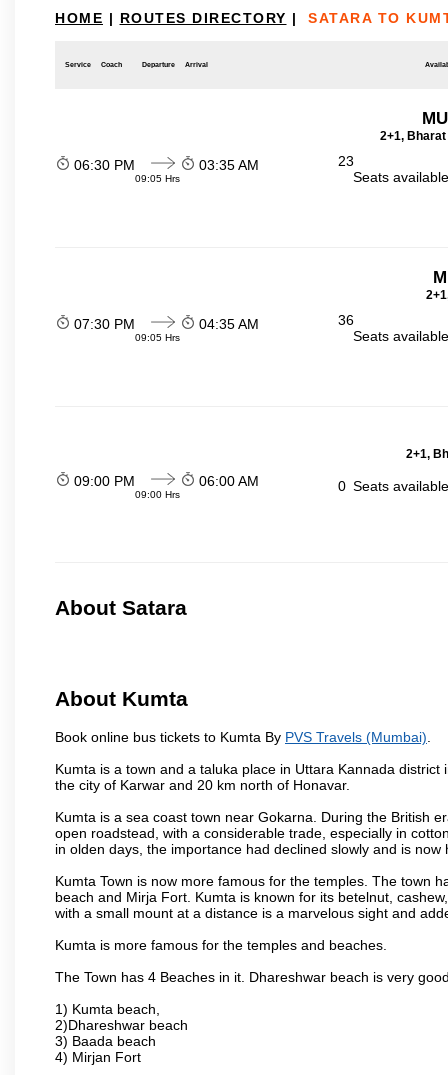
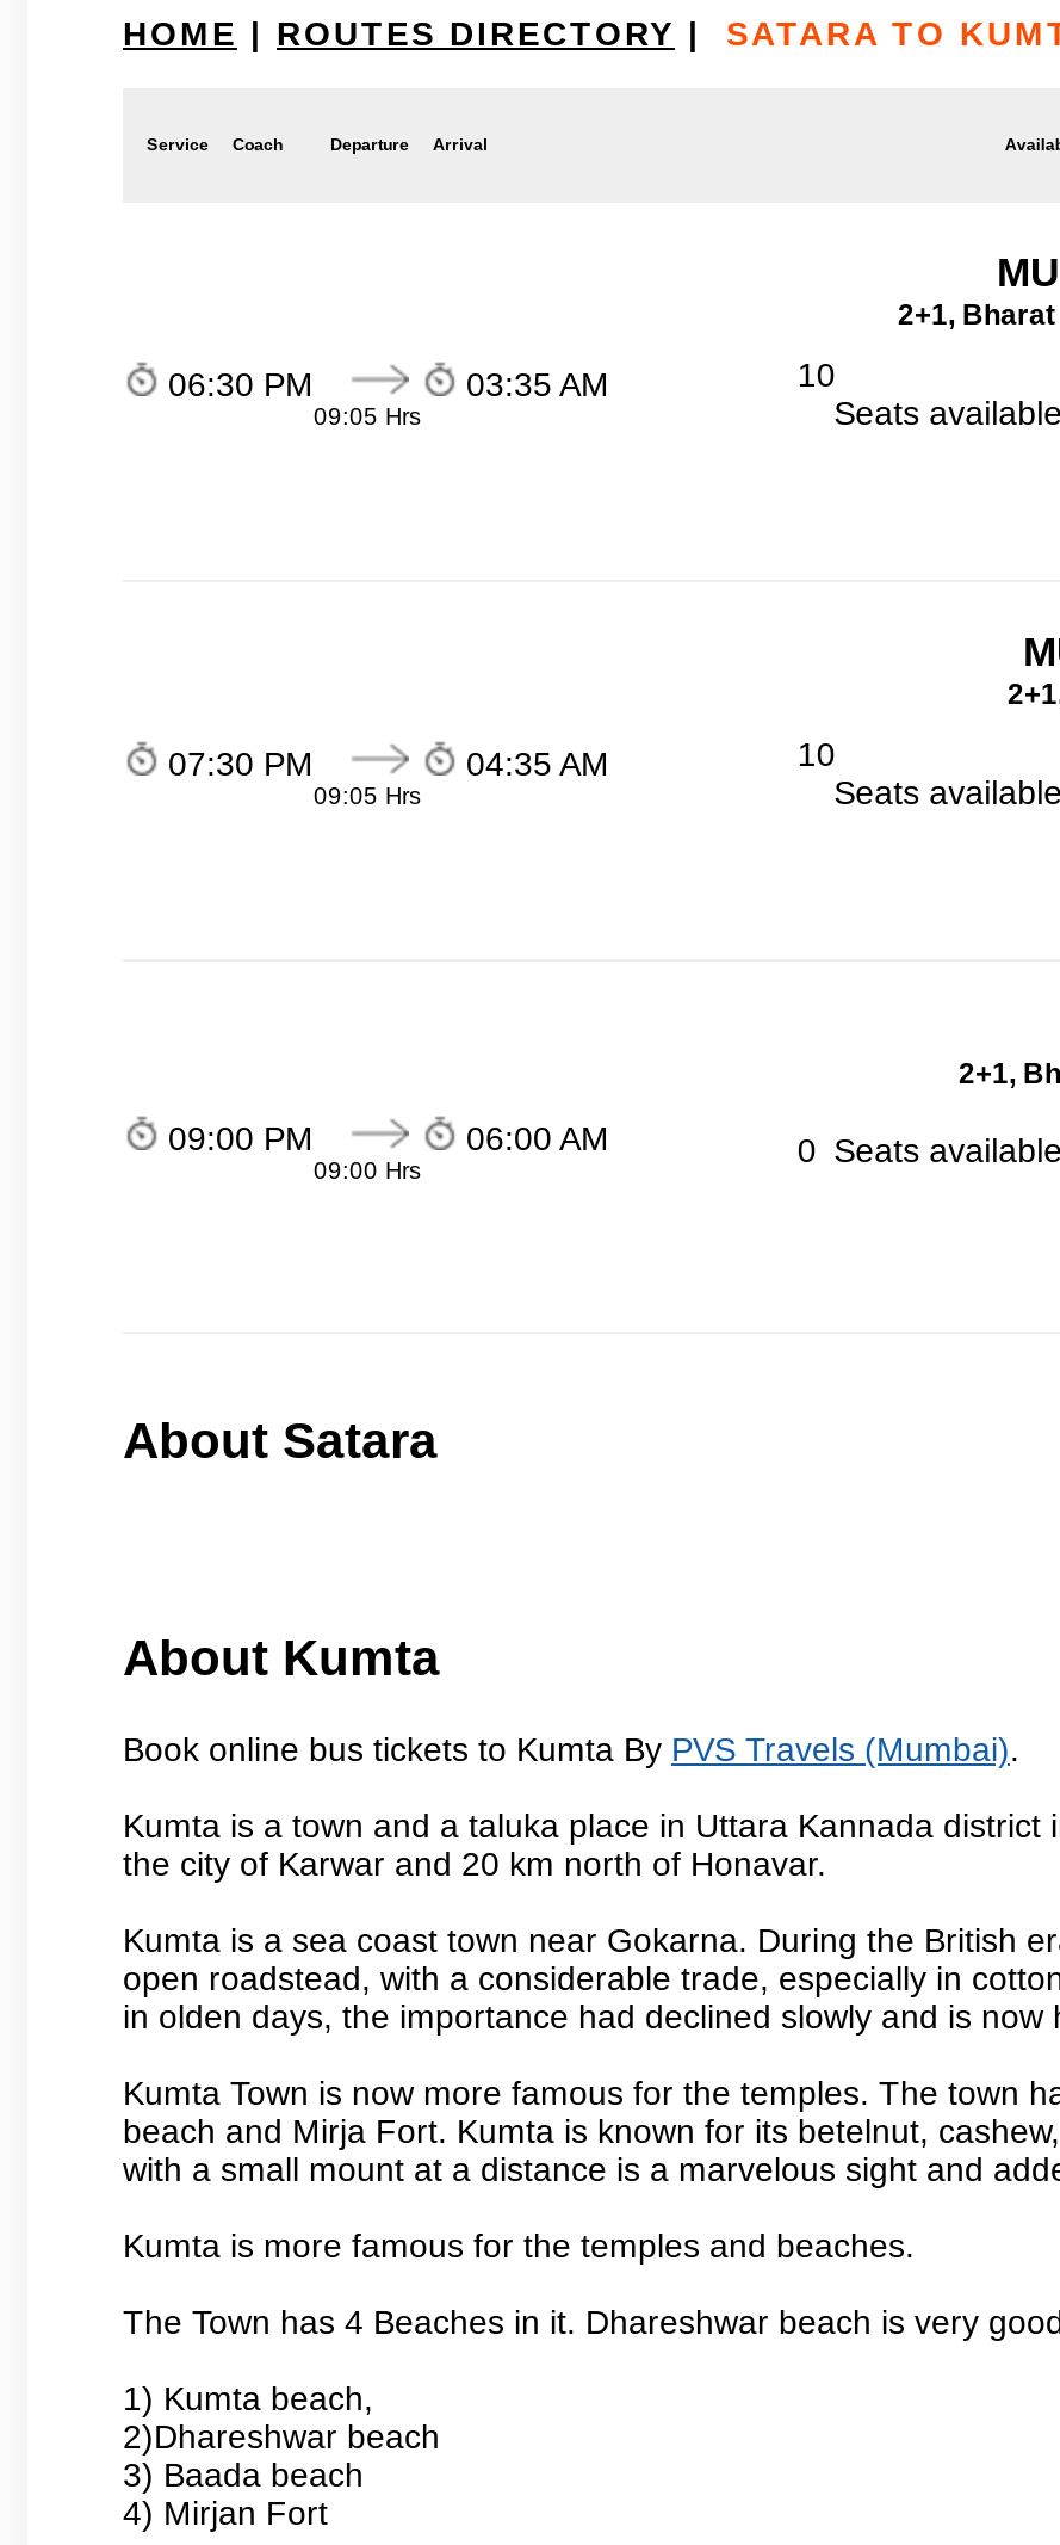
[338,153,354,169] 23 -> [797,356,836,394] 10
[338,312,354,328] 36 -> [797,735,836,773] 10

